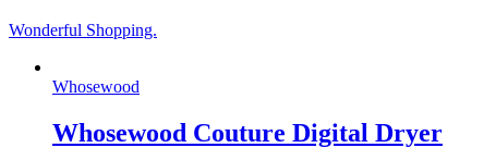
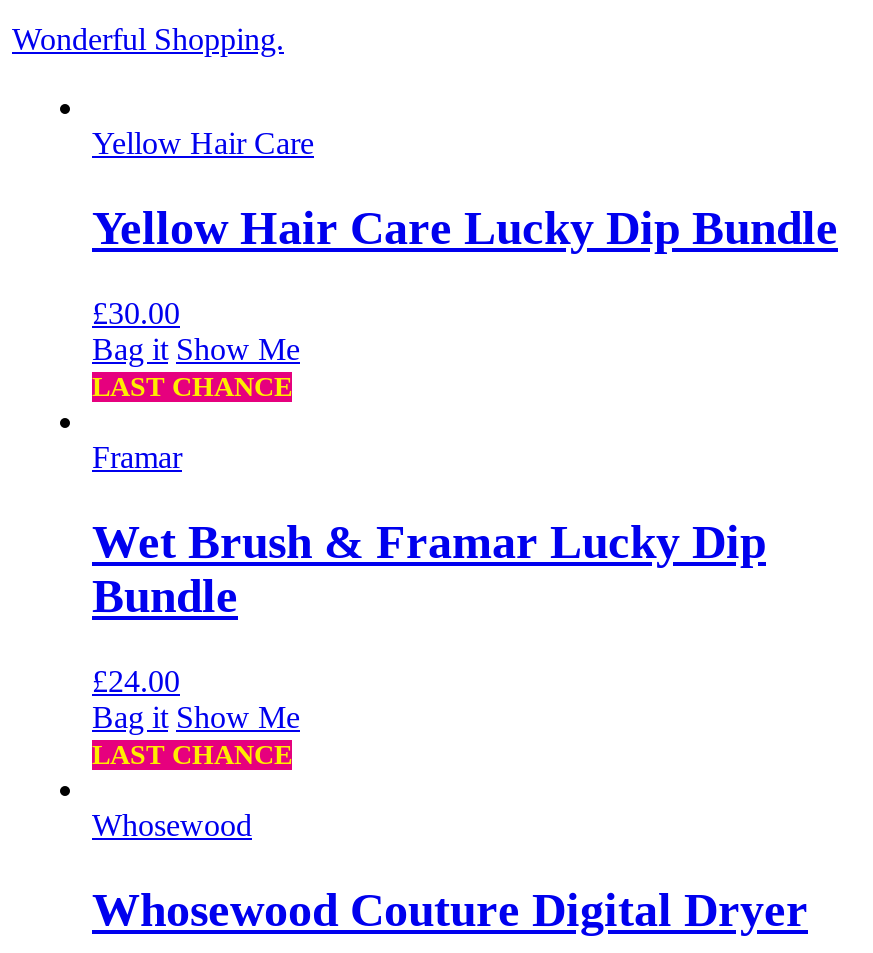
none -> [92,126,838,769] Yellow Hair Care | Yellow Hair Care Lucky Dip Bundle | £30.00 | Bag it Show Me | LAST CHANCE | Framar | Wet Brush & Framar Lucky Dip | Bundle | £24.00 | Bag it Show Me | LAST CHANCE

